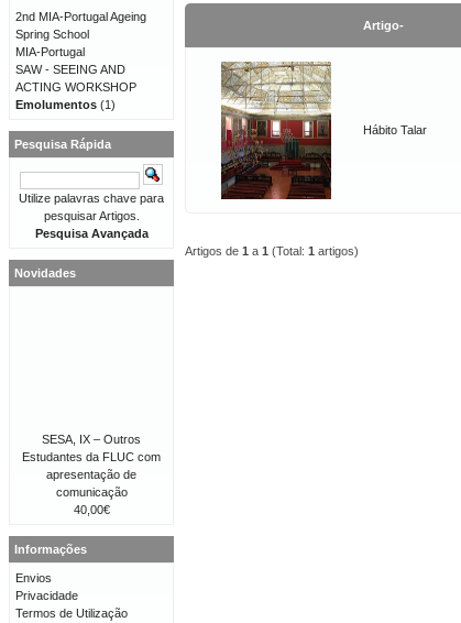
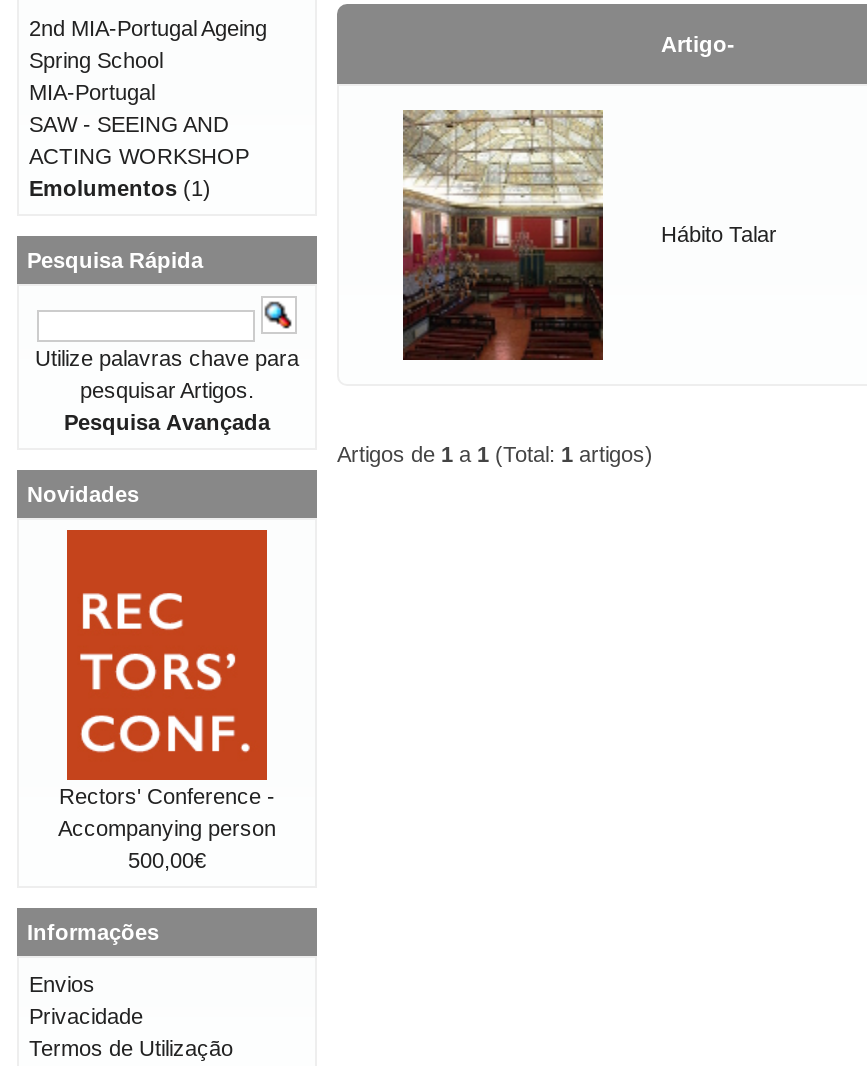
none -> [65,528,269,706] [image]
[22,433,161,516] SESA, IX – Outros | Estudantes da FLUC com | apresentação de | comunicação | 40,00€ -> [58,784,276,872] Rectors' Conference - | Accompanying person | 500,00€

